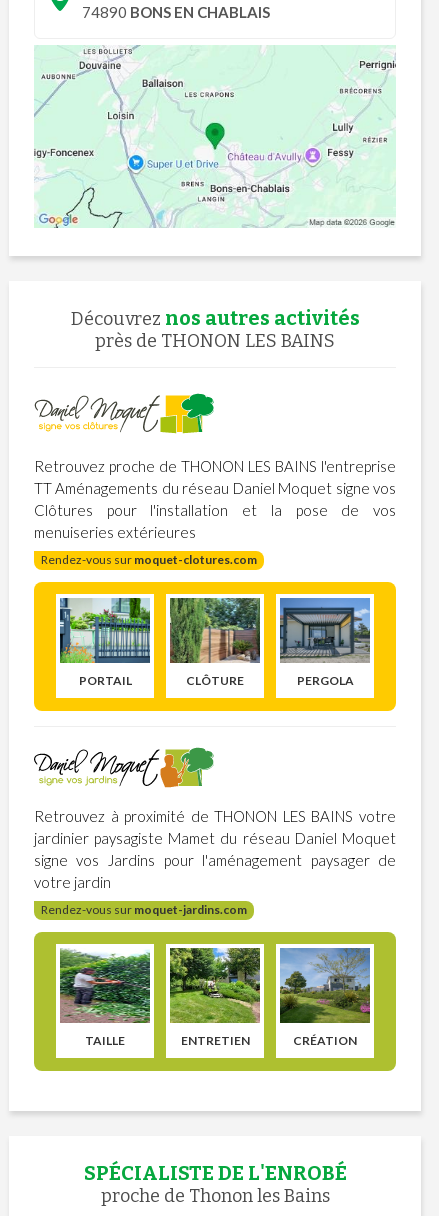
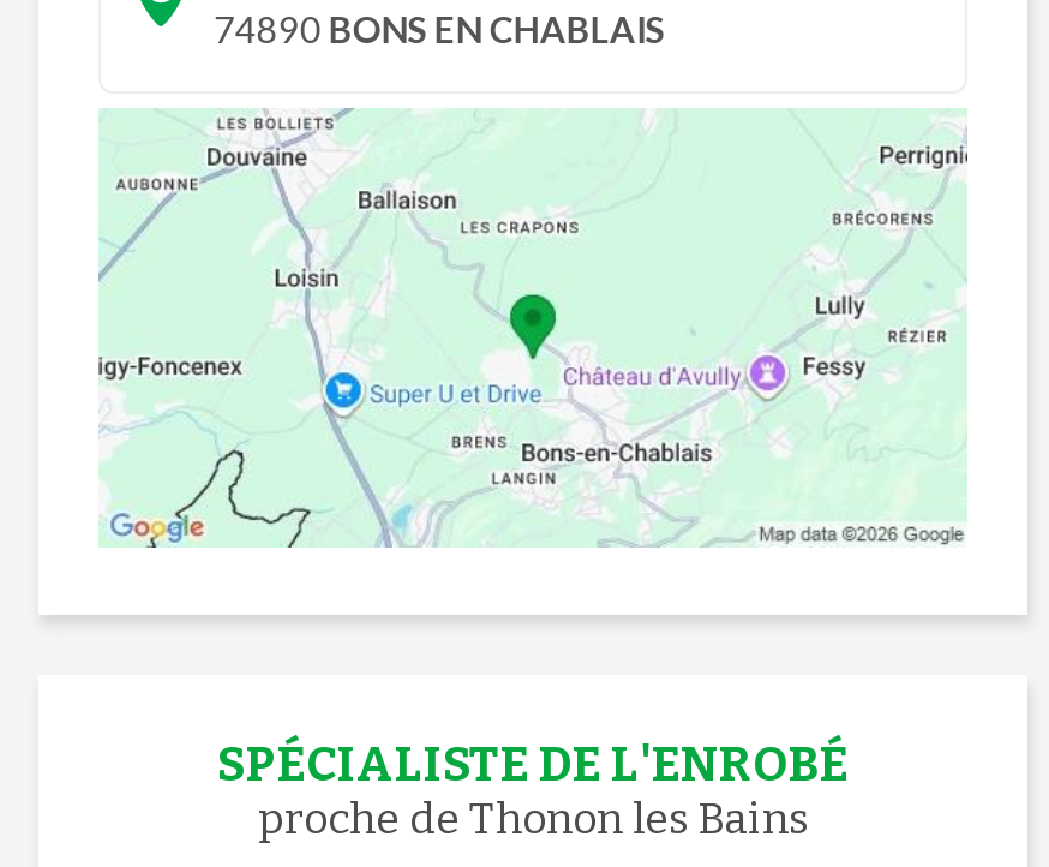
[70,306,359,352] Découvrez nos autres activités | près de THONON LES BAINS -> none
[34,393,396,567] [image] | Retrouvez proche de THONON LES BAINS l'entreprise | TT Aménagements du réseau Daniel Moquet signe vos | Clôtures pour l'installation et la pose de vos | menuiseries extérieures | Rendez-vous sur moquet-clotures.com -> none
[33,581,397,712] [image] | PORTAIL | CLÔTURE | PERGOLA -> none
[33,747,396,917] [image] | Retrouvez à proximité de THONON LES BAINS votre | jardinier paysagiste Mamet du réseau Daniel Moquet | signe vos Jardins pour l'aménagement paysager de | votre jardin | Rendez-vous sur moquet-jardins.com -> none
[33,931,397,1072] [image] | TAILLE | ENTRETIEN | CRÉATION -> none

